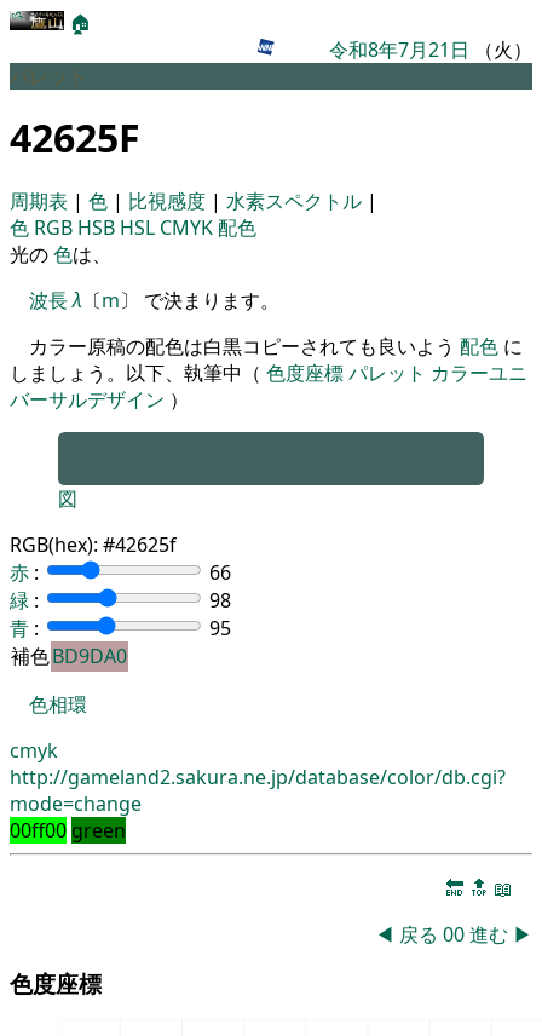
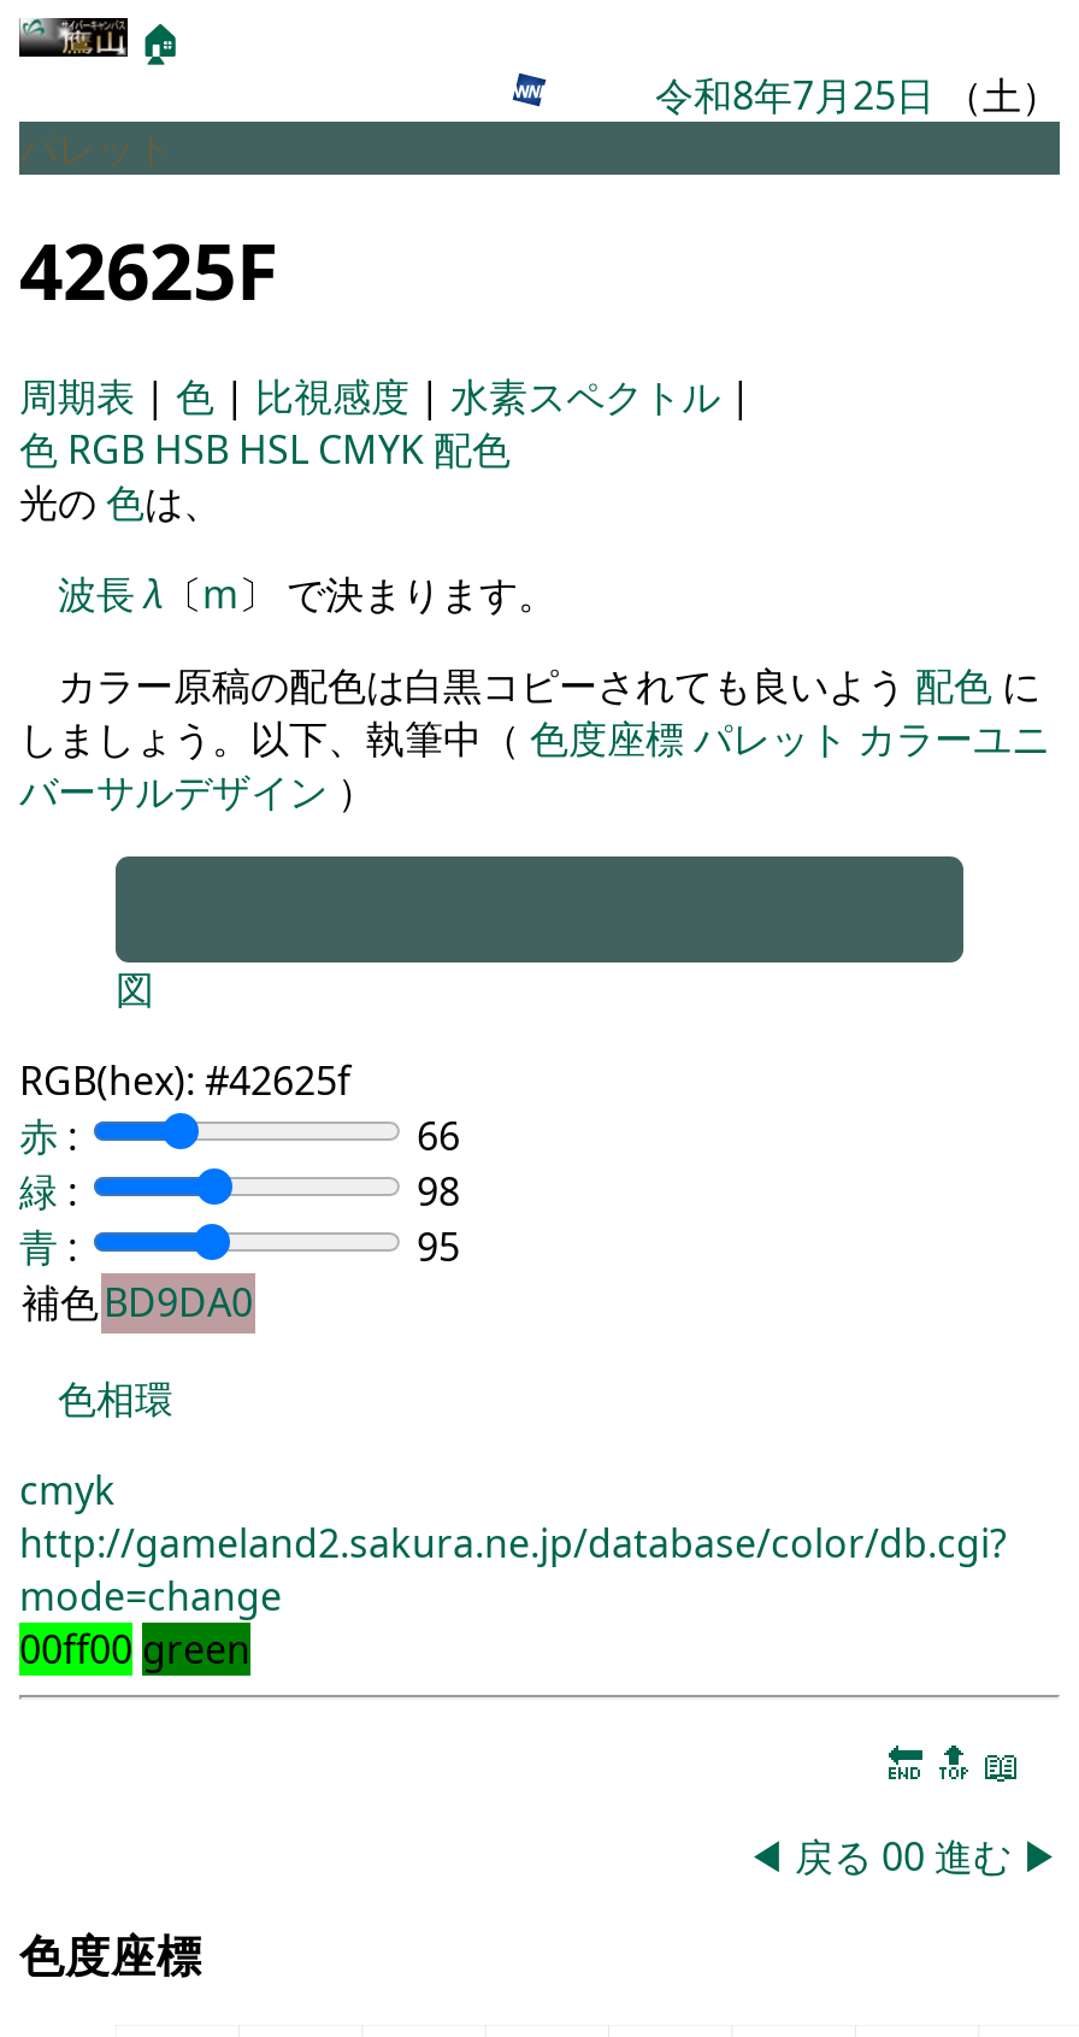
[329,36,532,63] 令和8年7月21日（火） -> [655,69,1060,122] 令和8年7月25日（土）

